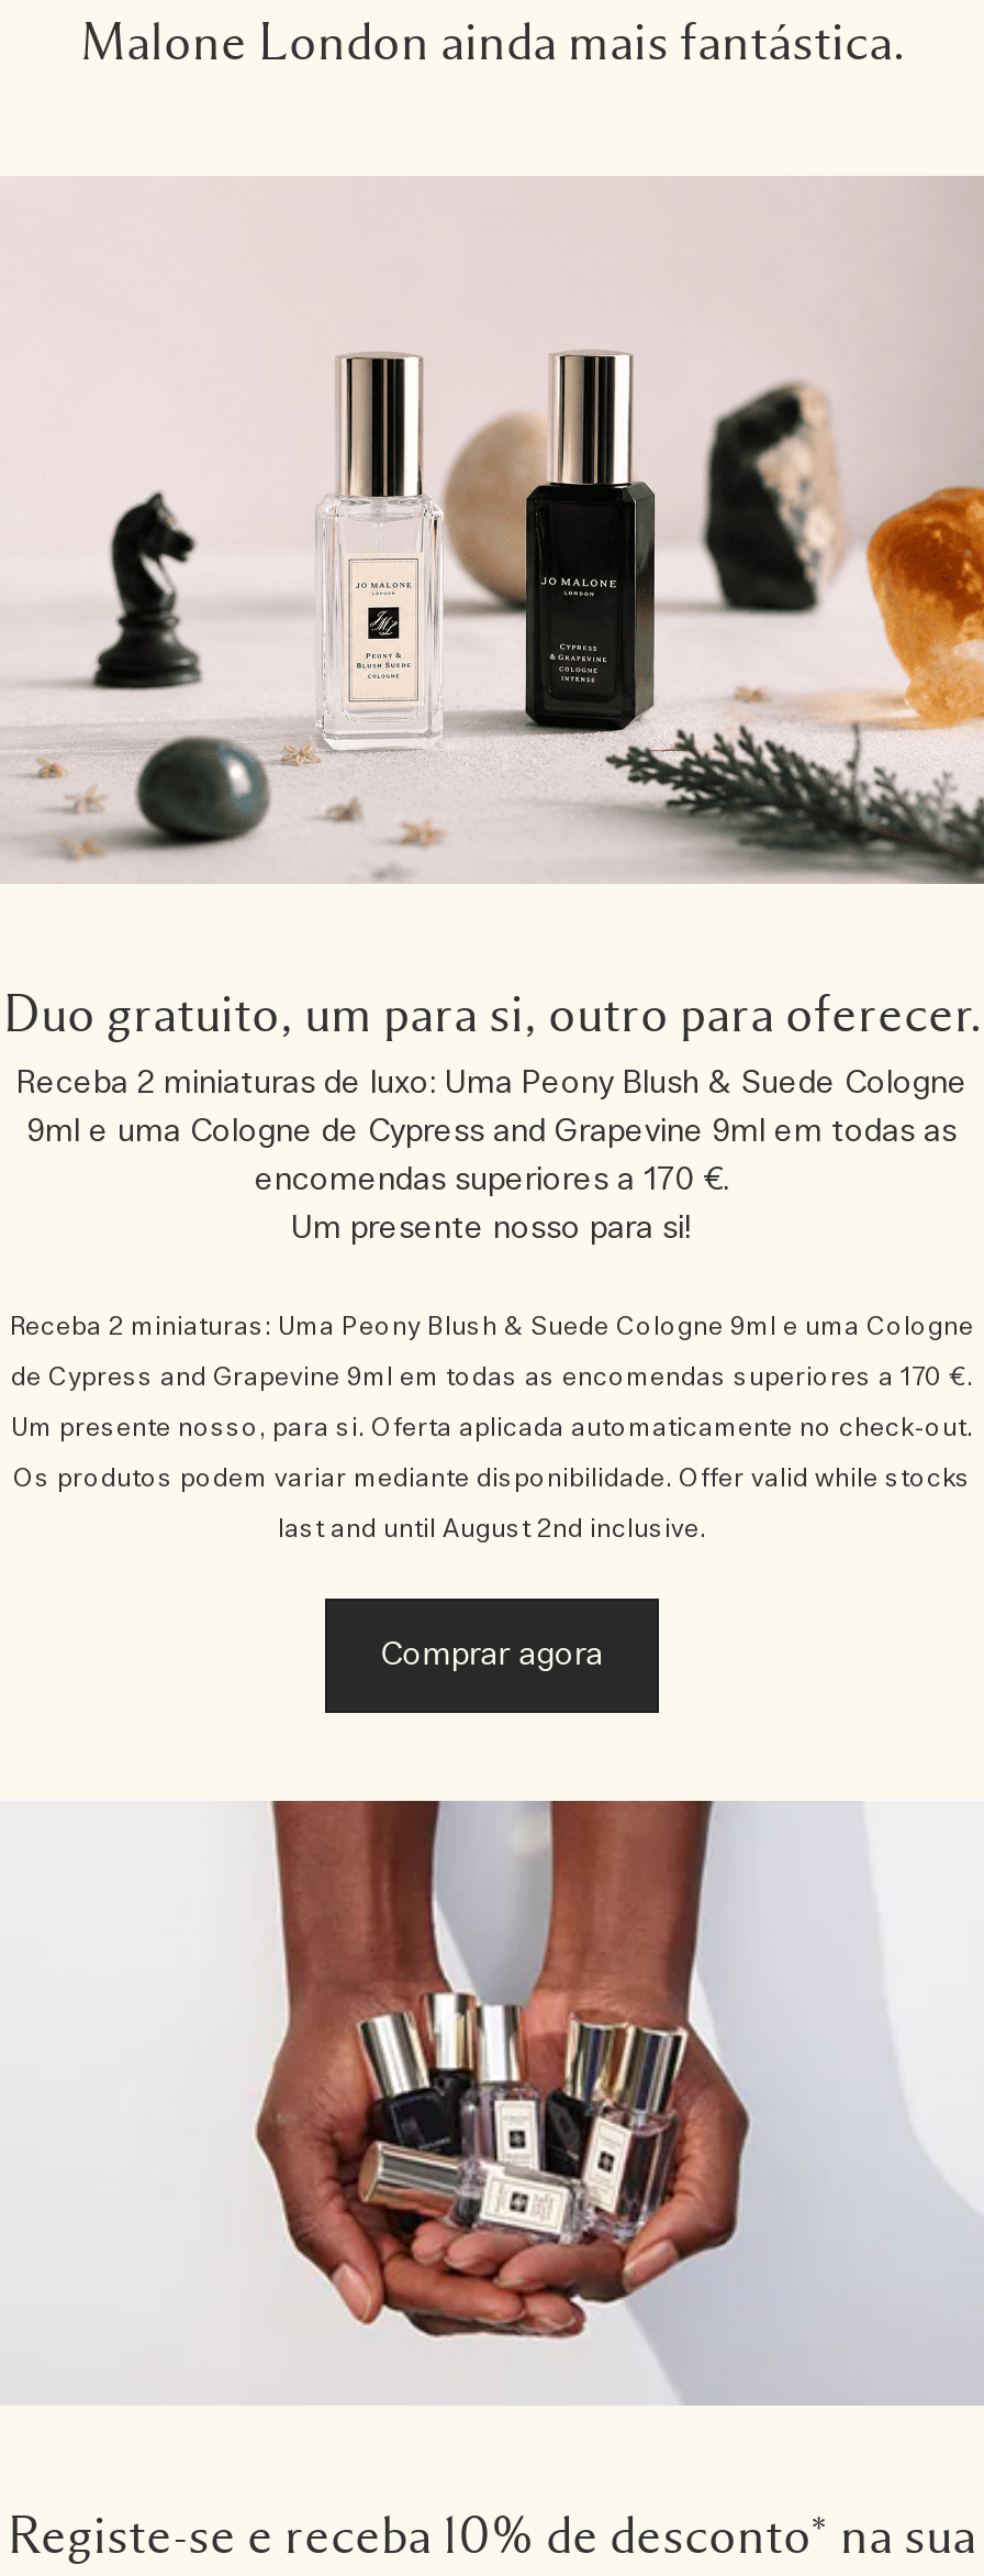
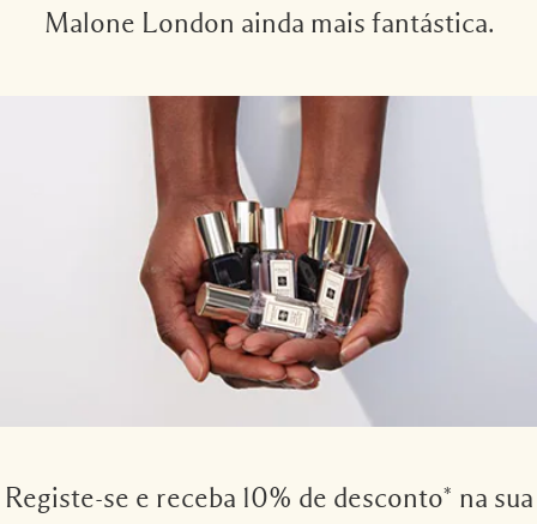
[7,176,977,886] [image] -> none
[3,989,981,1675] Duo gratuito, um para si, outro para oferecer. | Receba 2 miniaturas de luxo: Uma Peony Blush & Suede Cologne | 9ml e uma Cologne de Cypress and Grapevine 9ml em todas as | encomendas superiores a 170 €. | Um presente nosso para si! | Receba 2 miniaturas: Uma Peony Blush & Suede Cologne 9ml e uma Cologne | de Cypress and Grapevine 9ml em todas as encomendas superiores a 170 €. | Um presente nosso, para si. Oferta aplicada automaticamente no check-out. | Os produtos podem variar mediante disponibilidade. Offer valid while stocks | last and until August 2nd inclusive. | Comprar agora -> none

